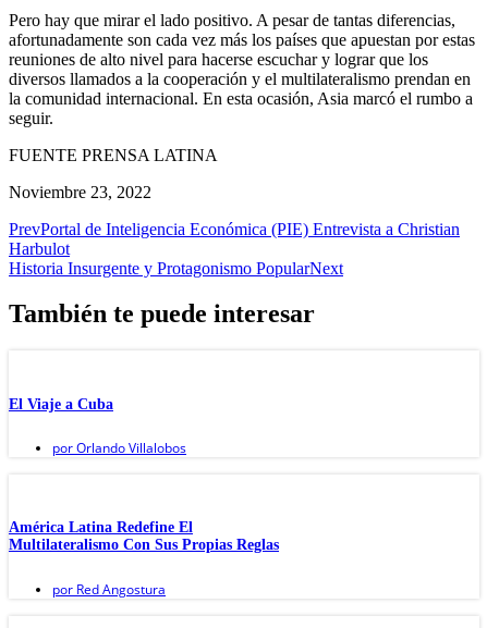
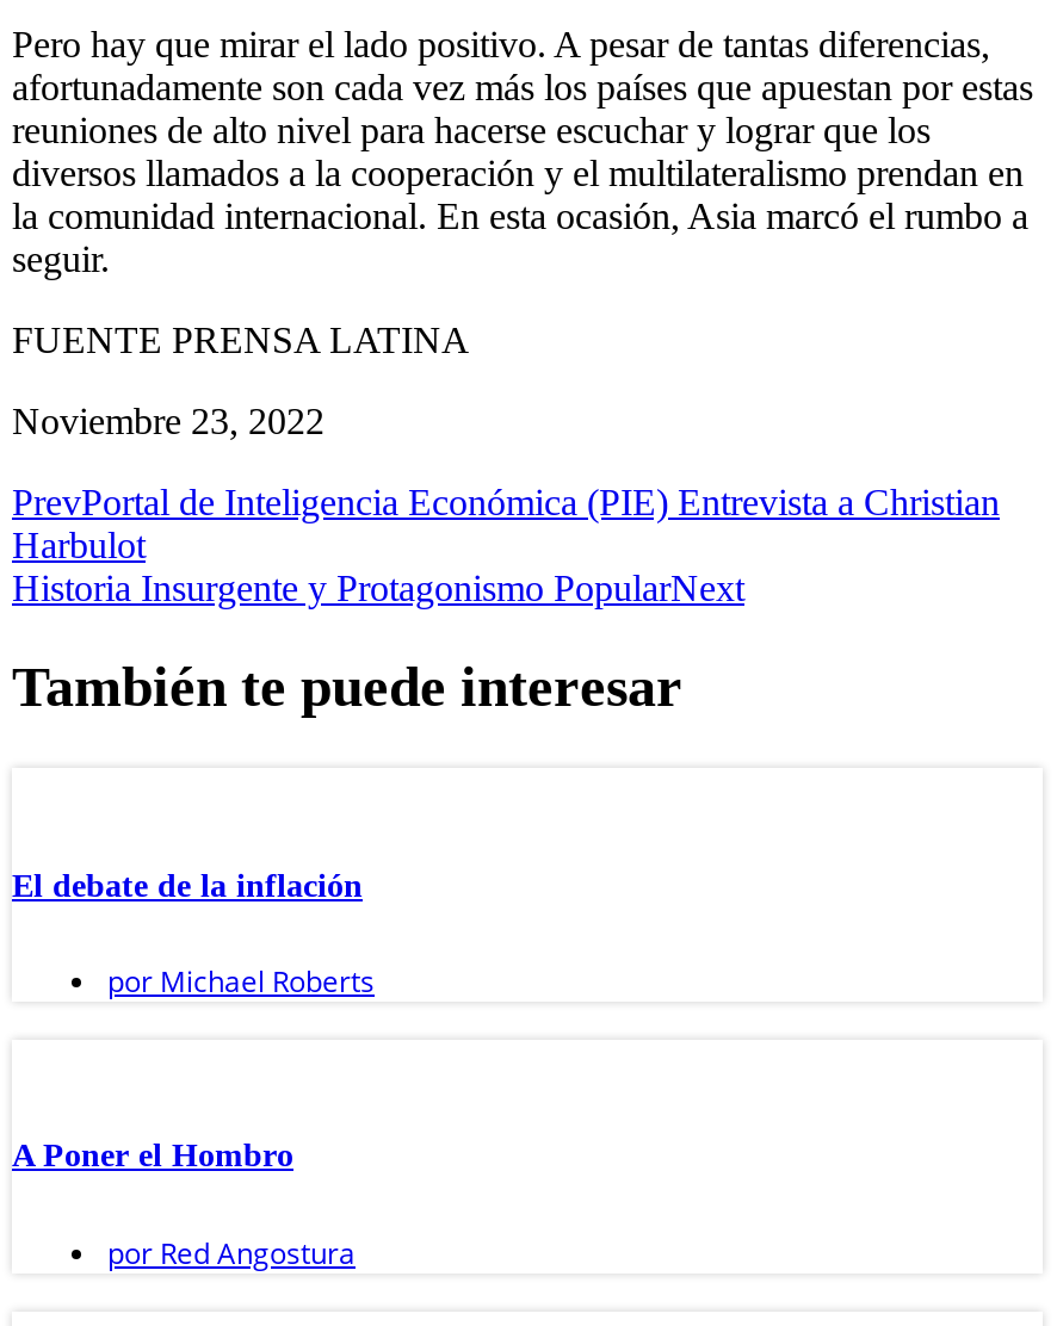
[9,396,113,412] El Viaje a Cuba -> [12,867,363,903] El debate de la inflación
[52,439,186,457] por Orlando Villalobos -> [107,961,375,1002] por Michael Roberts
[9,520,279,553] América Latina Redefine El | Multilateralismo Con Sus Propias Reglas -> [12,1139,293,1175] A Poner el Hombro

